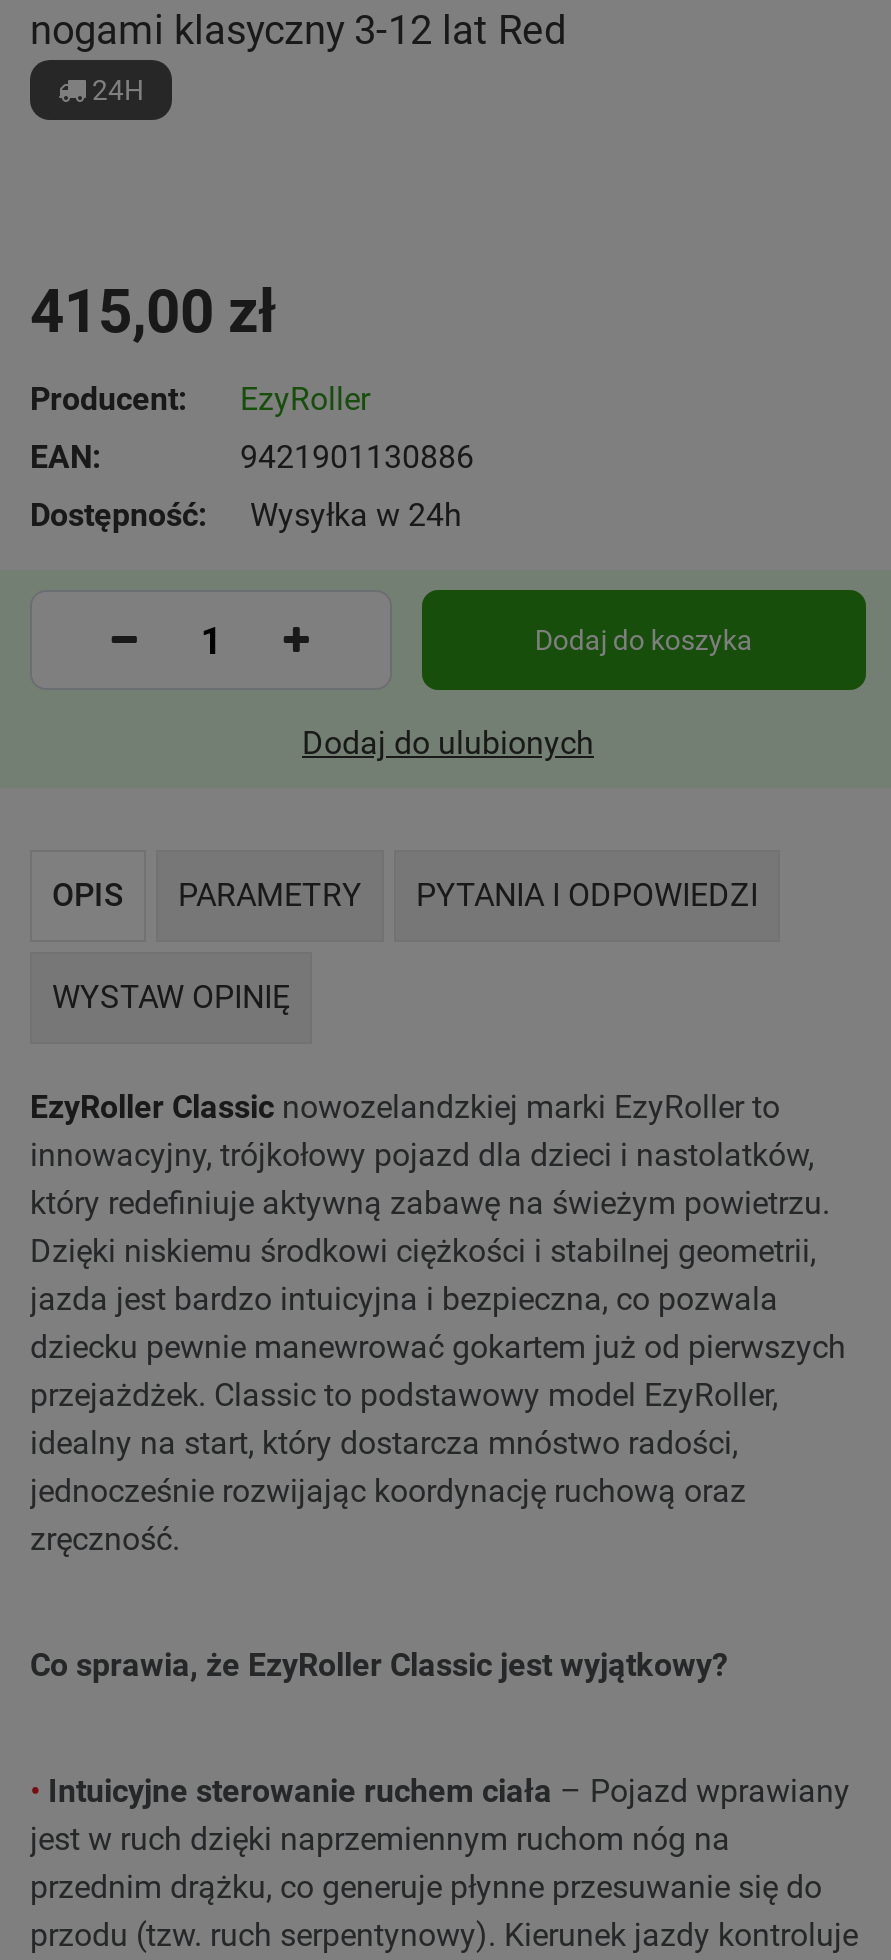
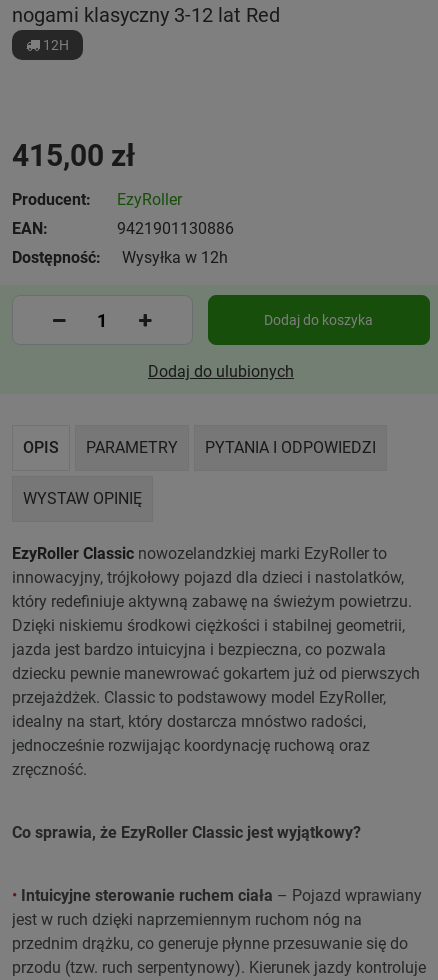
[92,74,144,106] 24H -> [43,37,69,53] 12H
[30,496,462,534] Dostępność: Wysyłka w 24h -> [12,248,228,267] Dostępność: Wysyłka w 12h

